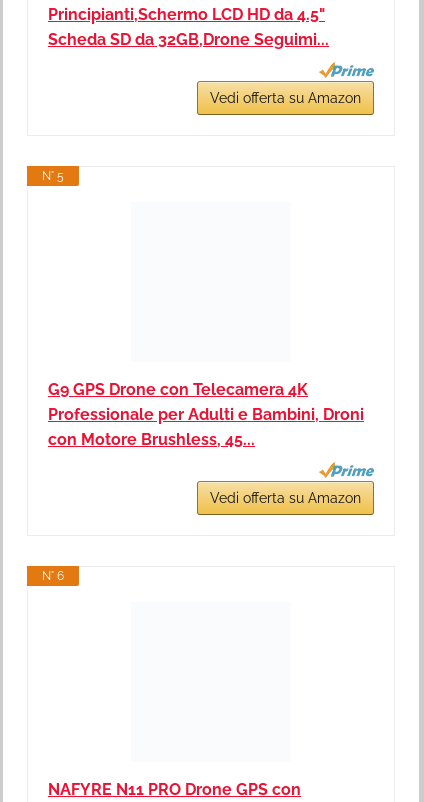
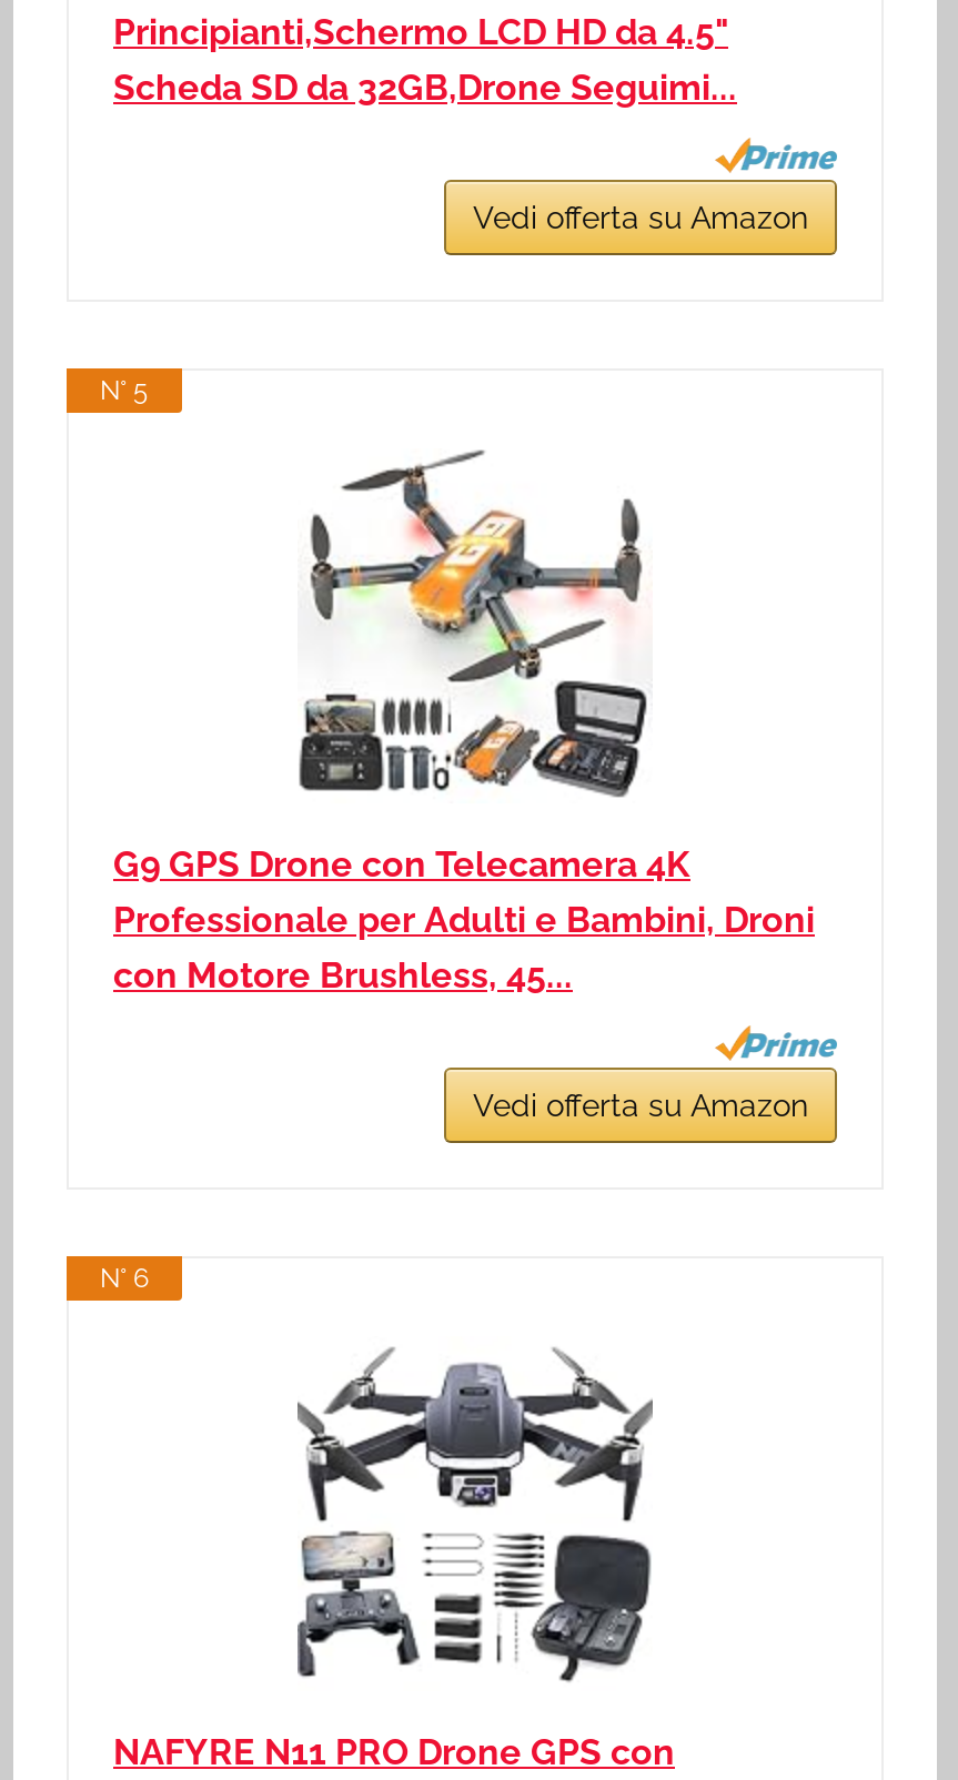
none -> [298,448,648,799] [image]
none -> [295,1347,655,1682] [image]

